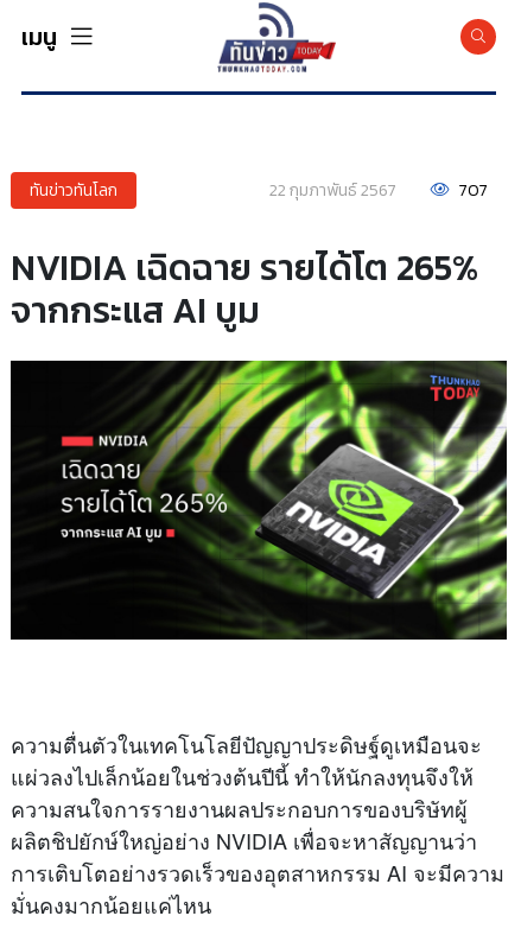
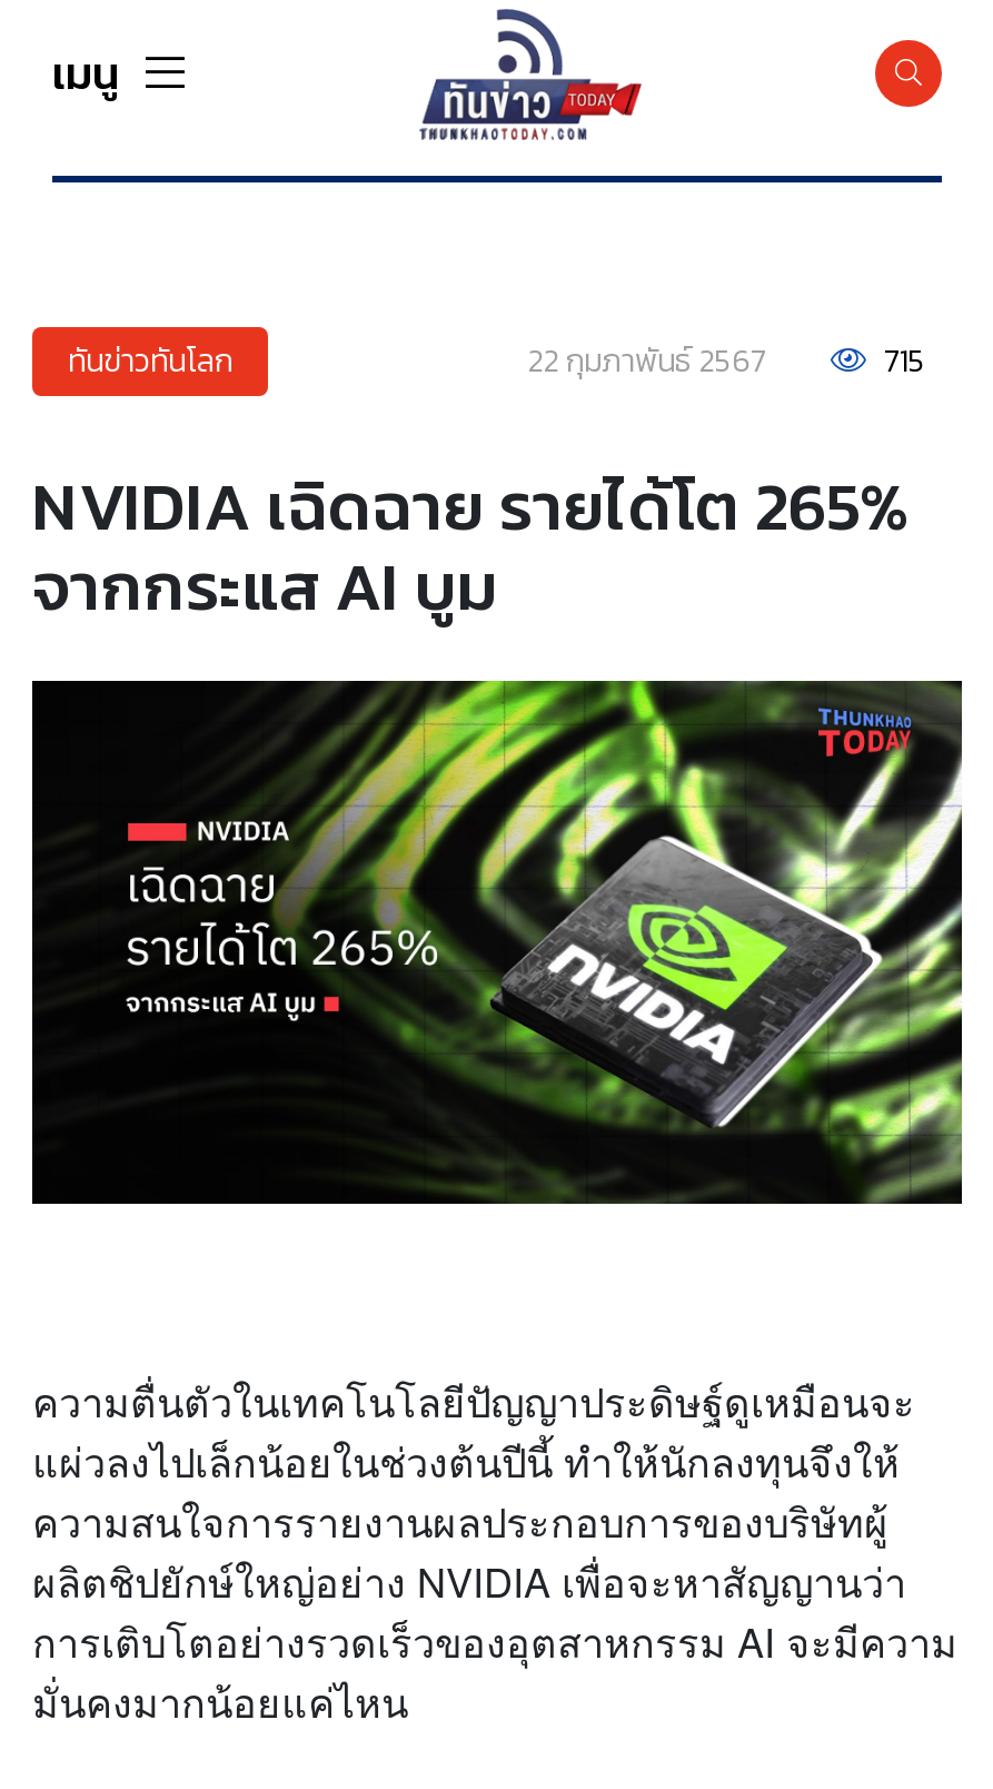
[459,178,488,202] 707 -> [884,337,926,384] 715

